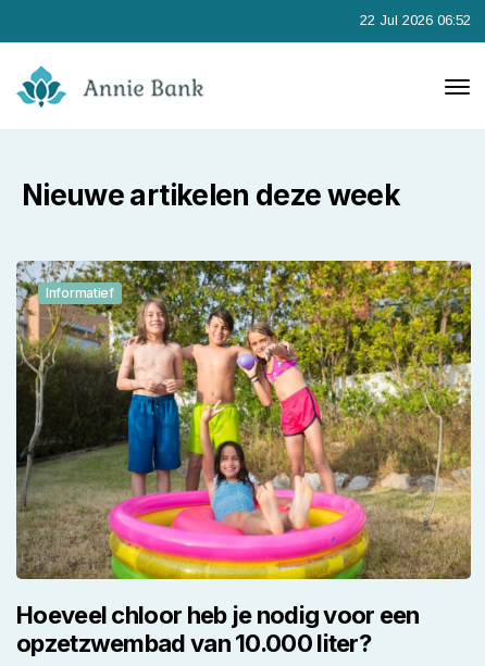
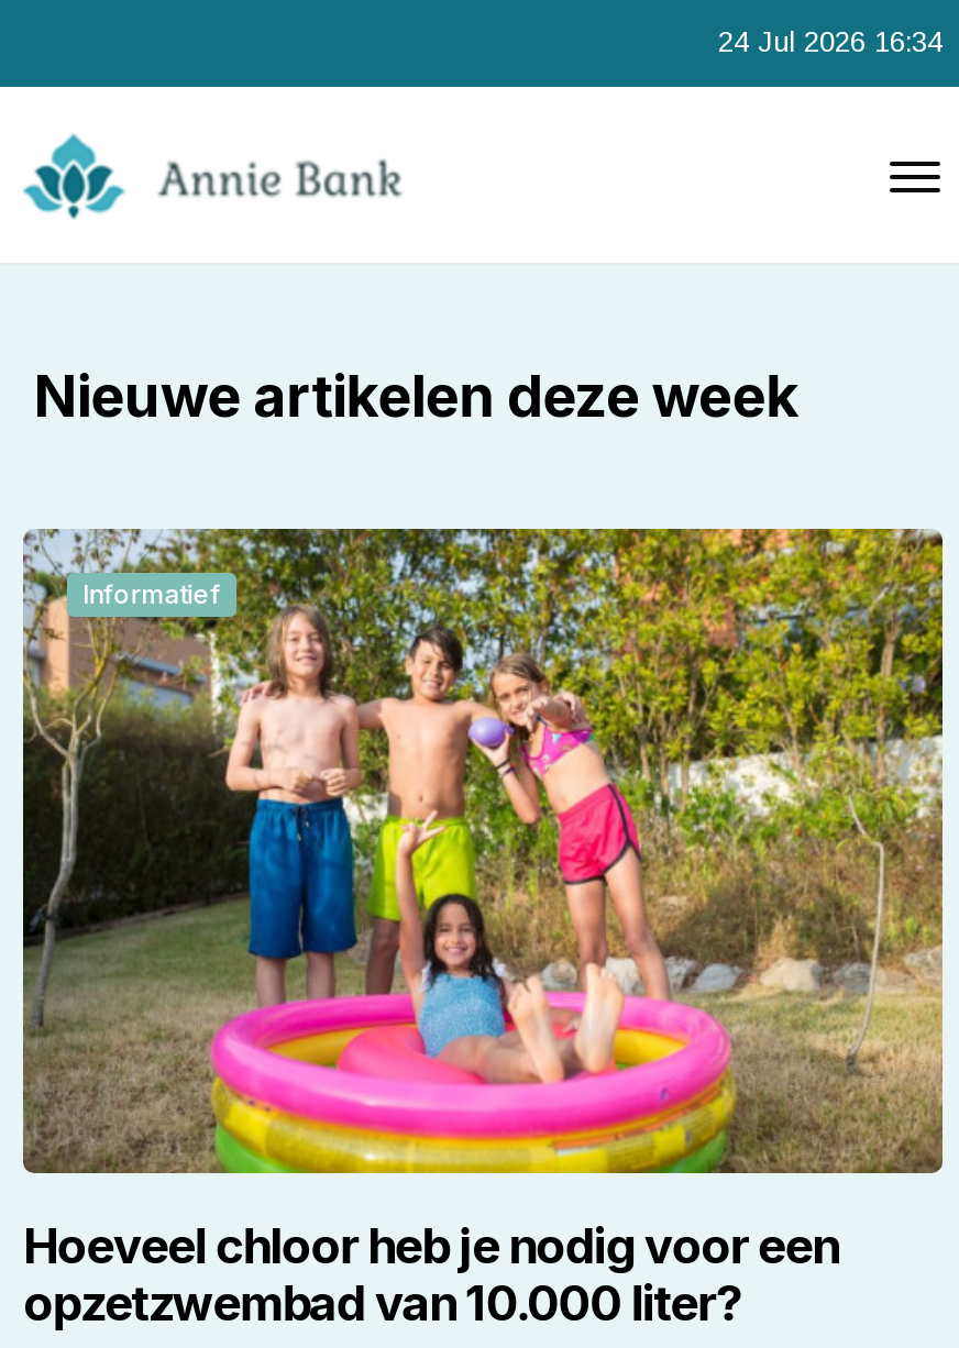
[360,12,471,28] 22 Jul 2026 06:52 -> [718,25,943,58] 24 Jul 2026 16:34

